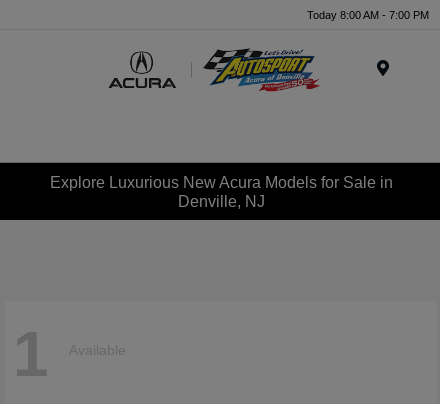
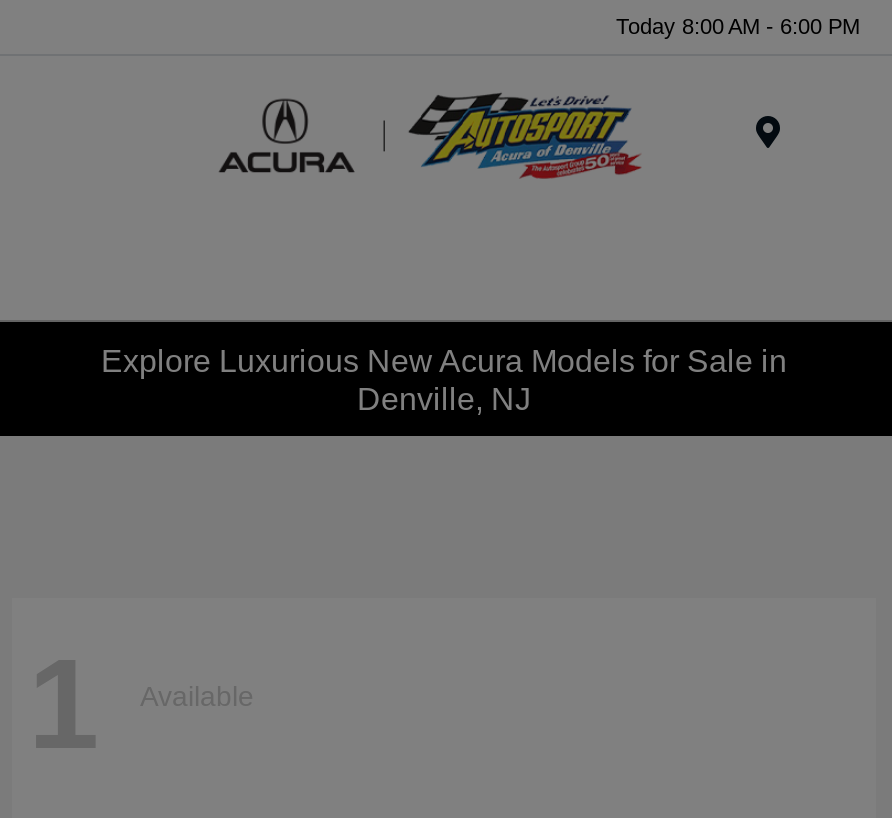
[307,8,429,20] Today 8:00 AM - 7:00 PM -> [616,13,860,37] Today 8:00 AM - 6:00 PM

